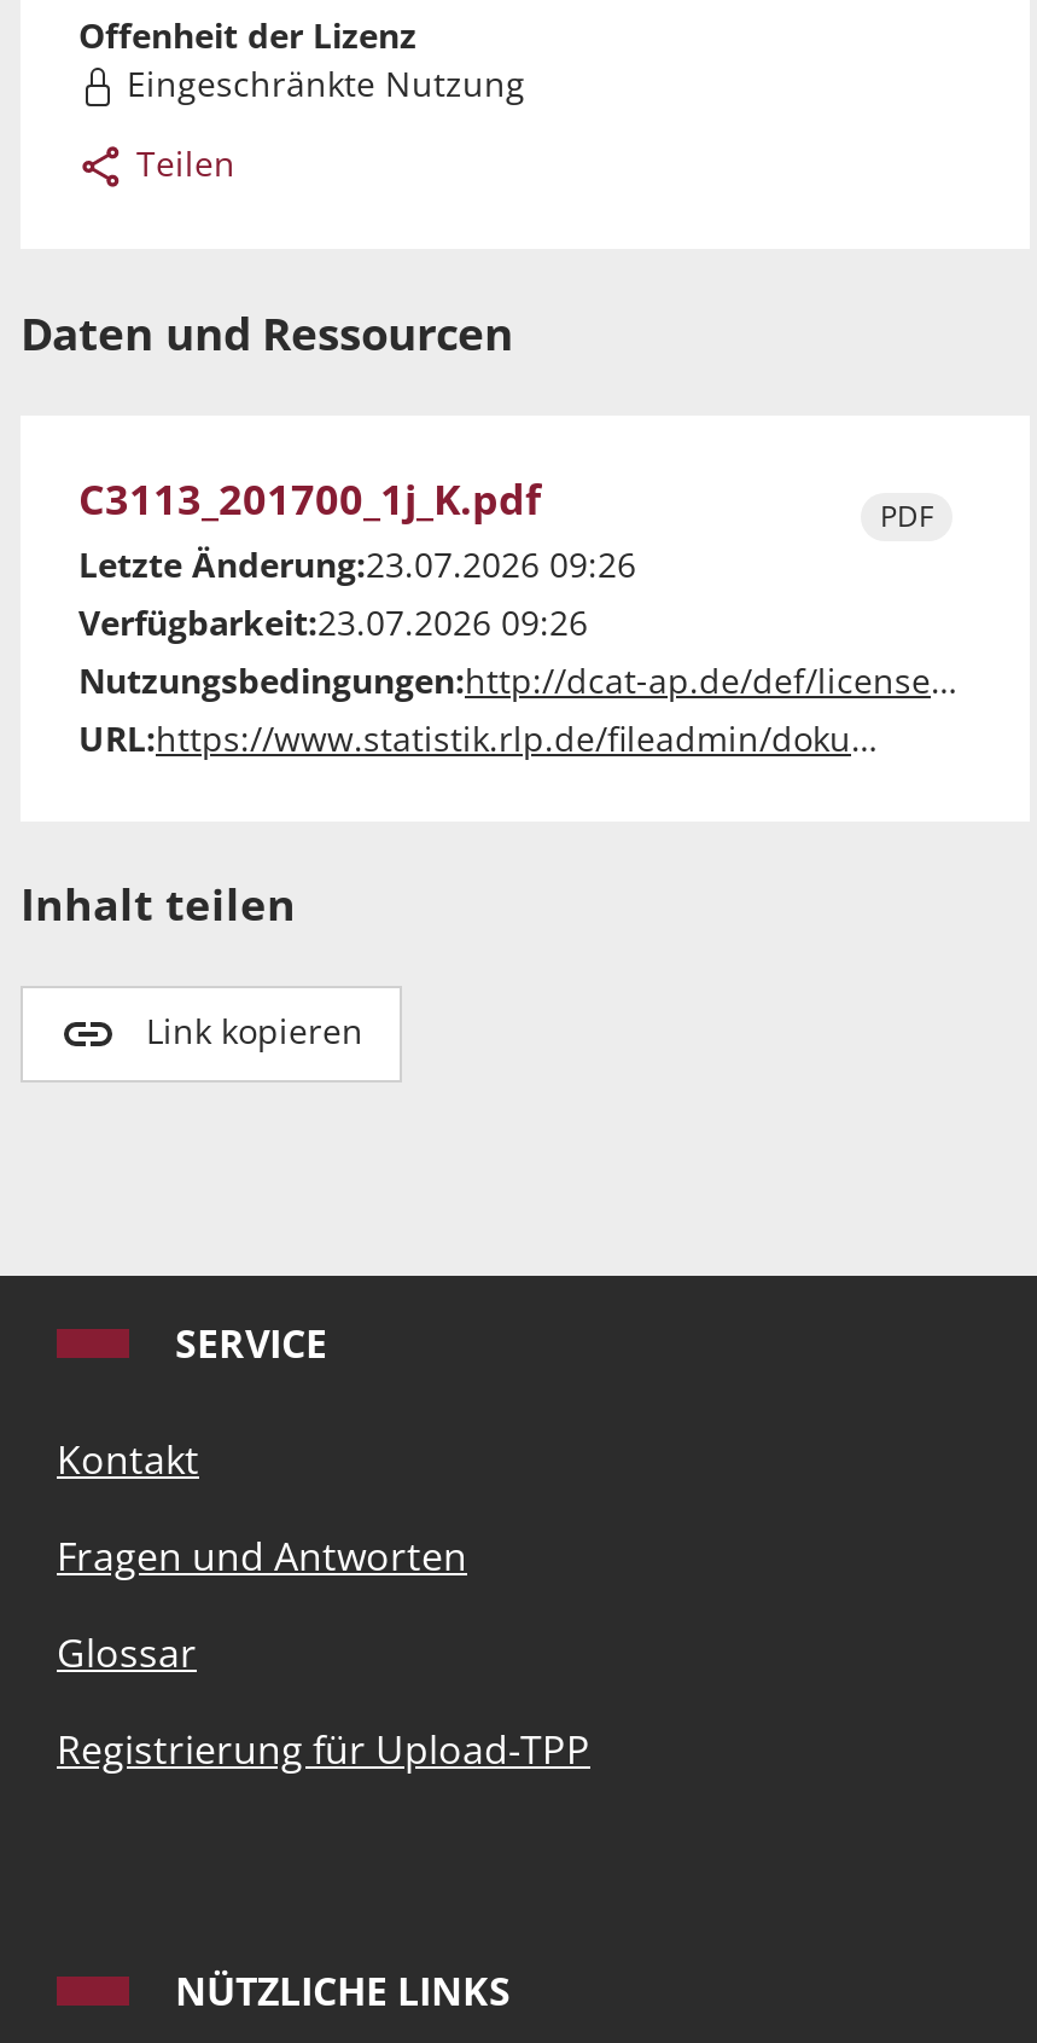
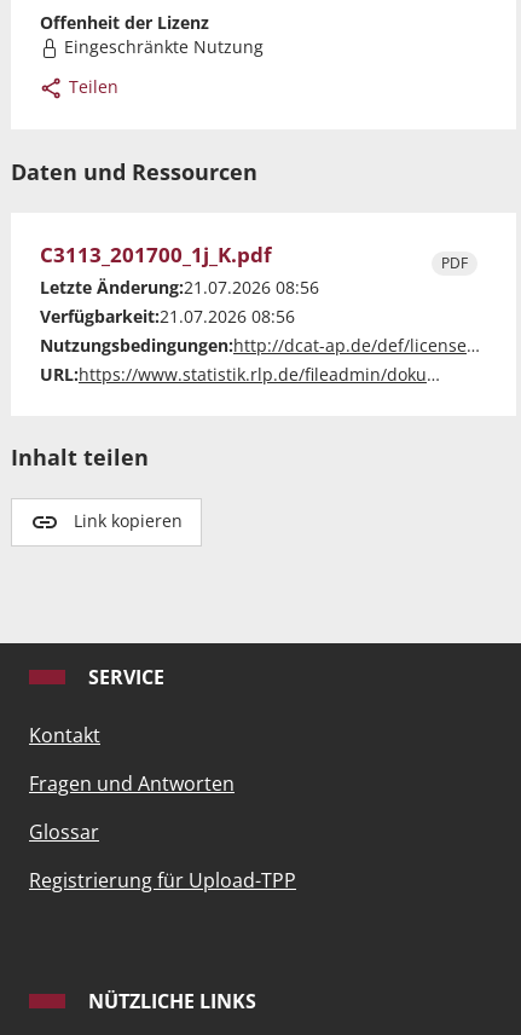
[78,542,636,588] Letzte Änderung:23.07.2026 09:26 -> [40,276,319,299] Letzte Änderung:21.07.2026 08:56
[78,600,588,646] Verfügbarkeit:23.07.2026 09:26 -> [40,305,295,328] Verfügbarkeit:21.07.2026 08:56

